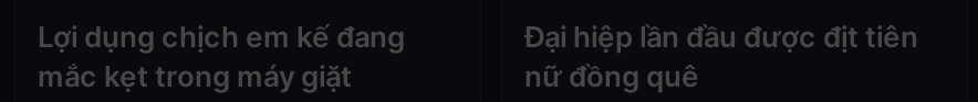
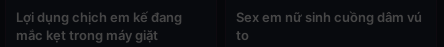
[524,19,918,93] Đại hiệp lần đầu được địt tiên | nữ đồng quê -> [236,9,422,43] Sex em nữ sinh cuồng dâm vú | to

